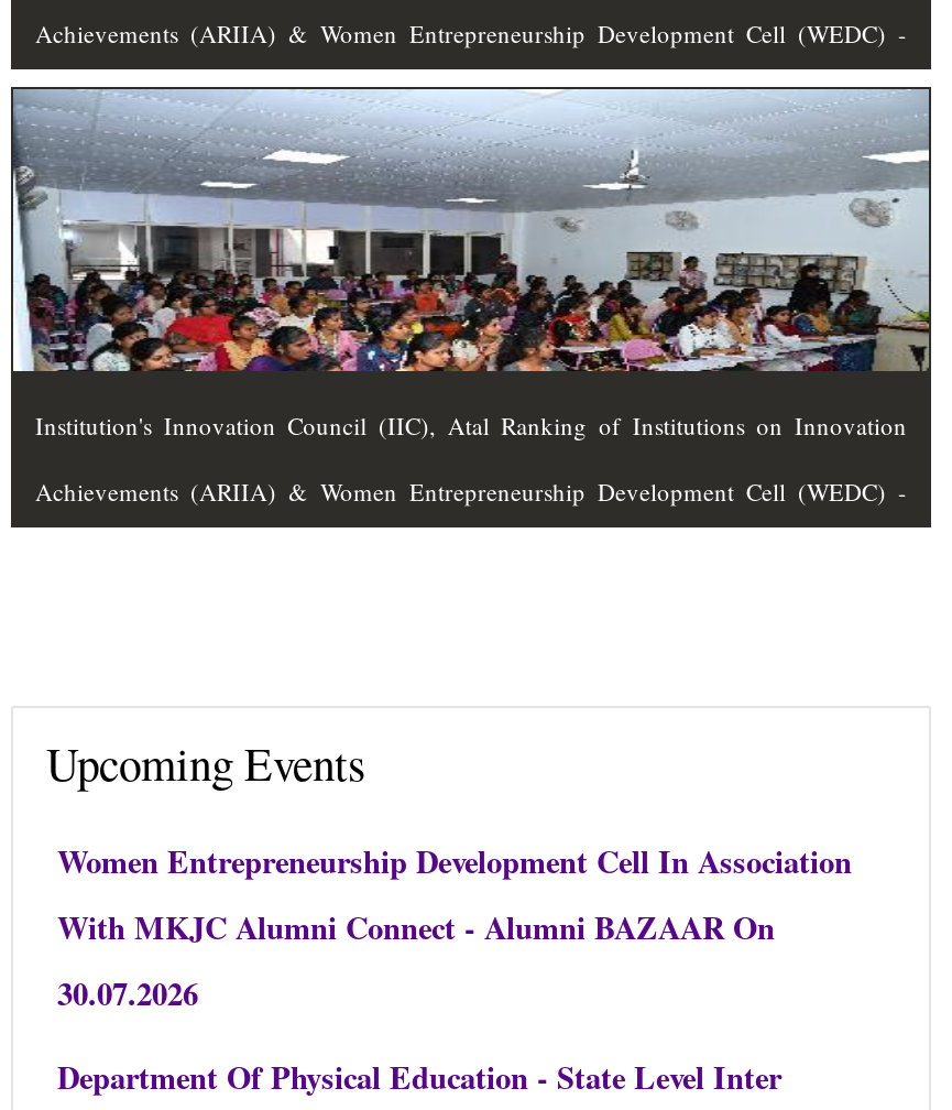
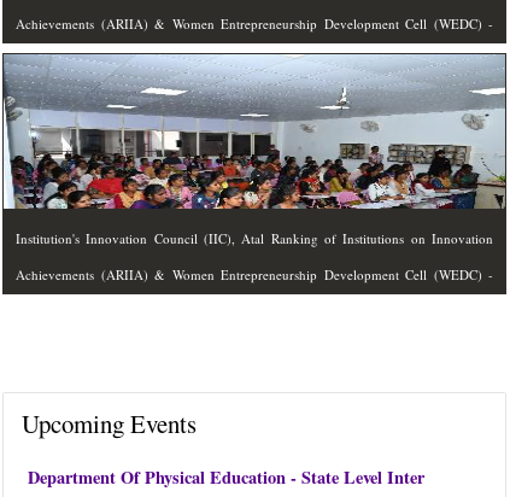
[57,838,852,1017] Women Entrepreneurship Development Cell In Association | With MKJC Alumni Connect - Alumni BAZAAR On | 30.07.2026 -> none

